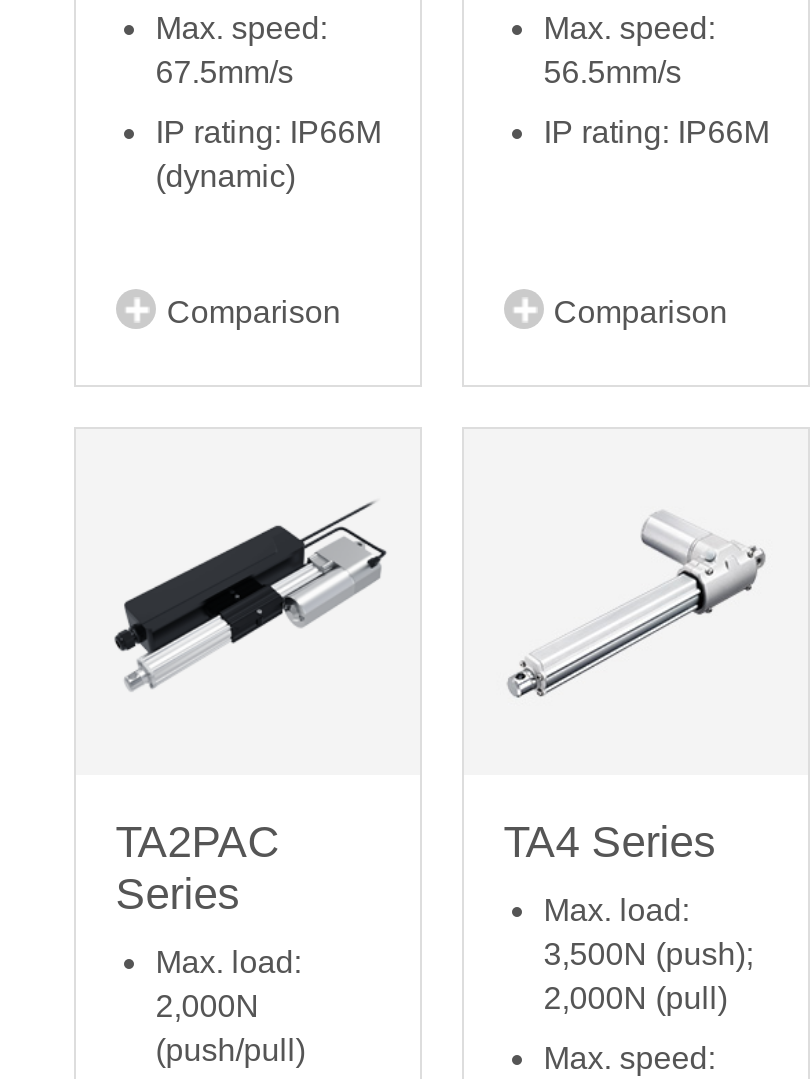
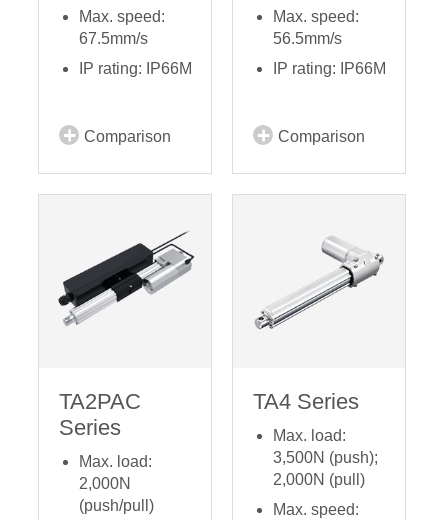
[155,160,295,194] (dynamic) -> none

